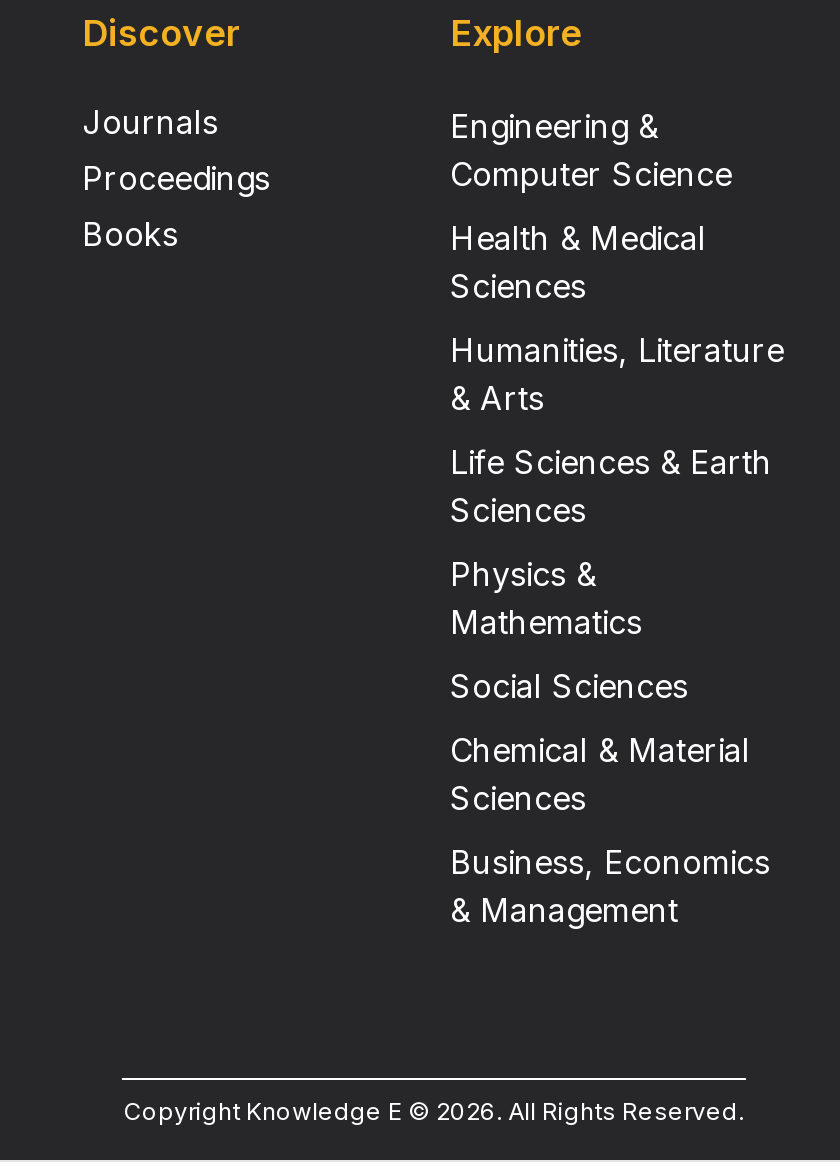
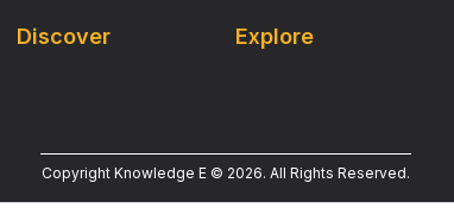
[82,102,270,254] Journals | Proceedings | Books -> none
[450,106,784,930] Engineering & | Computer Science | Health & Medical | Sciences | Humanities, Literature | & Arts | Life Sciences & Earth | Sciences | Physics & | Mathematics | Social Sciences | Chemical & Material | Sciences | Business, Economics | & Management -> none

